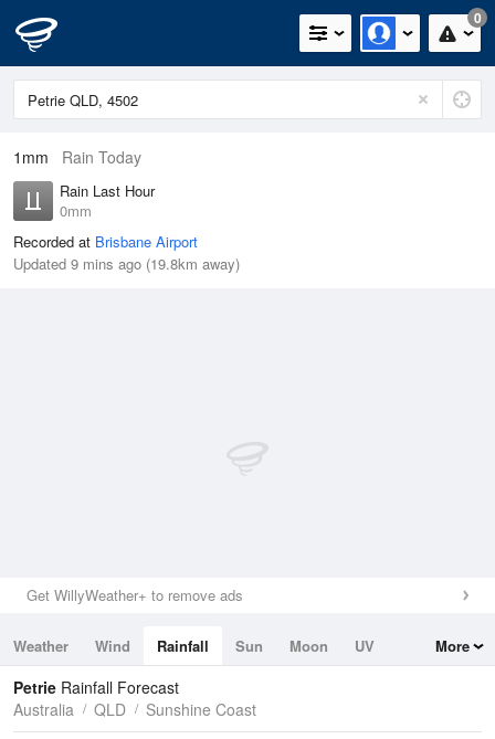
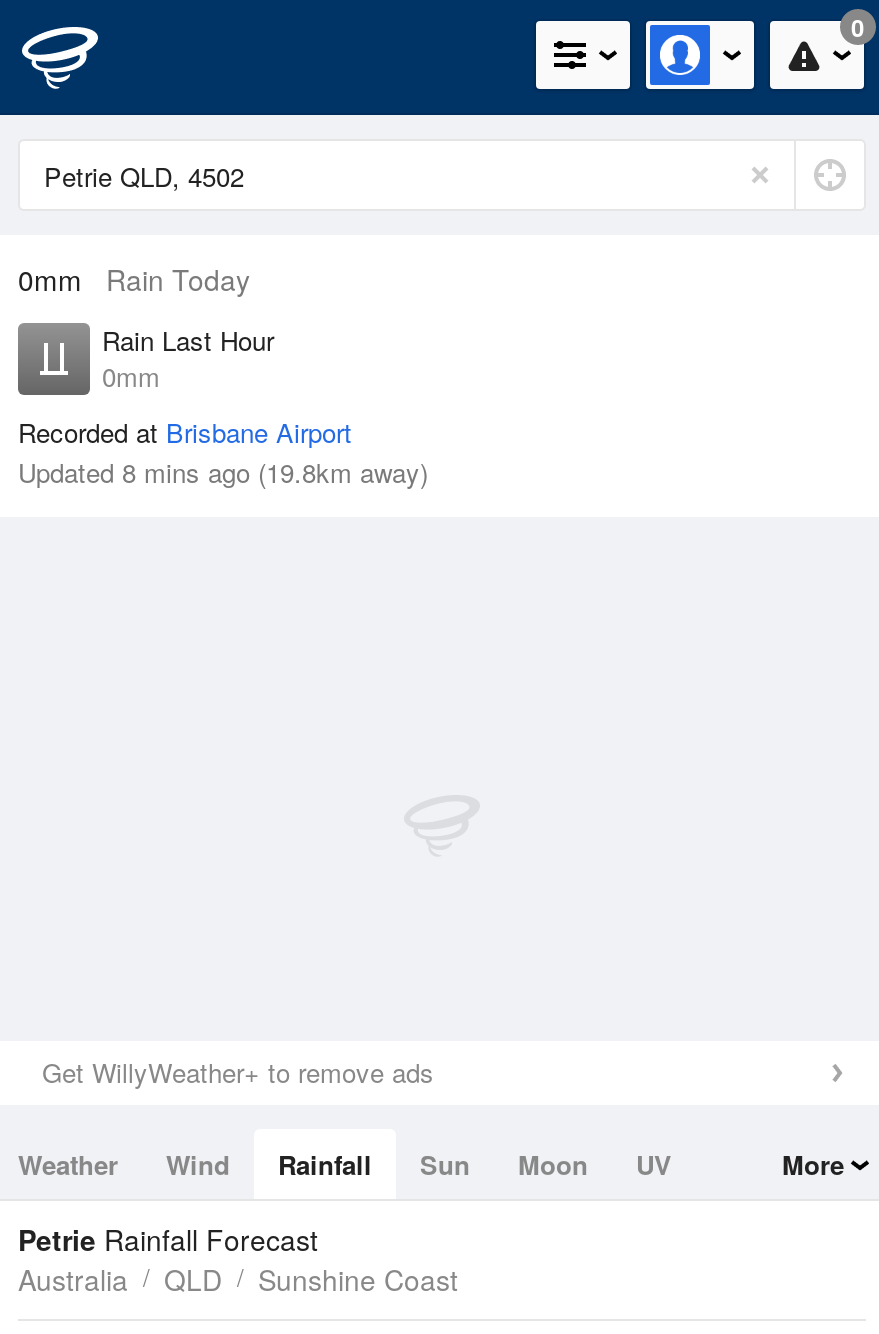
[13,146,141,168] 1mm Rain Today -> [18,259,250,299] 0mm Rain Today
[13,253,240,274] Updated 9 mins ago (19.8km away) -> [18,453,428,491] Updated 8 mins ago (19.8km away)

